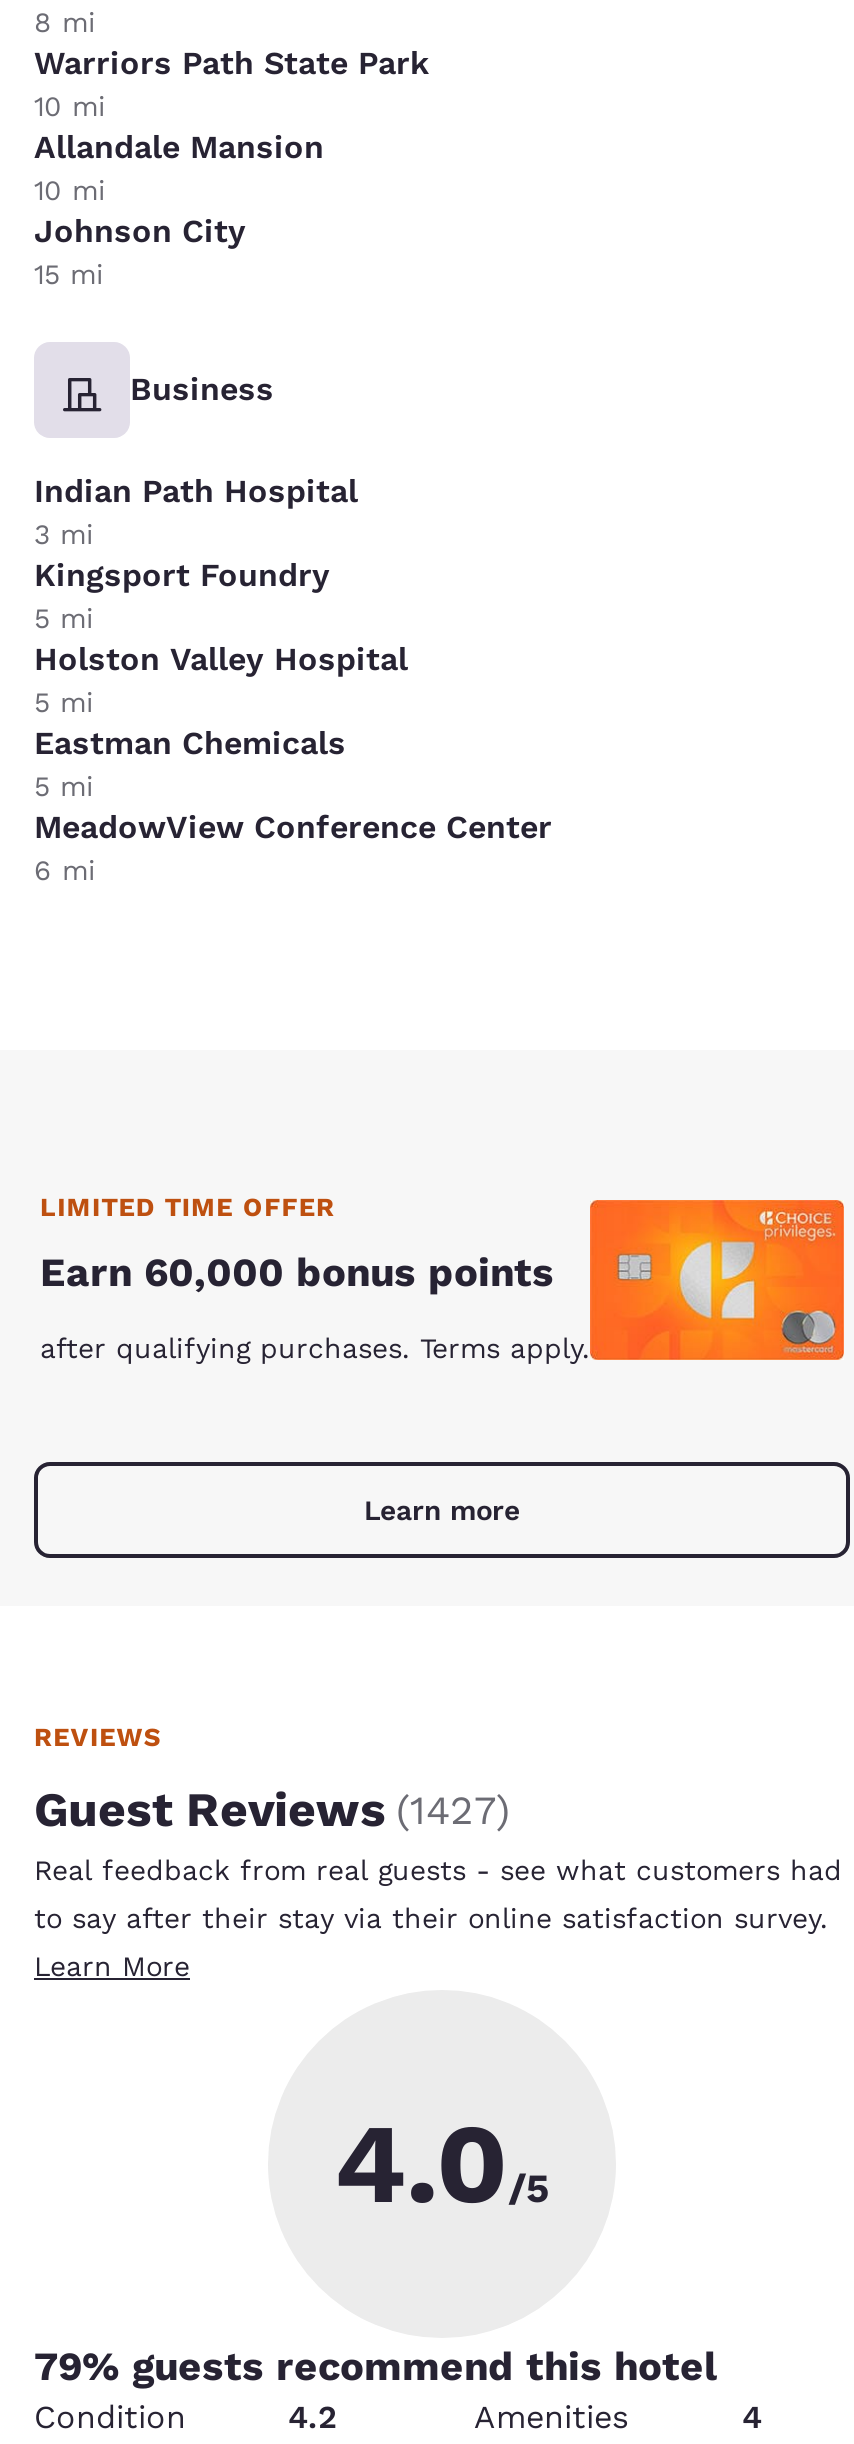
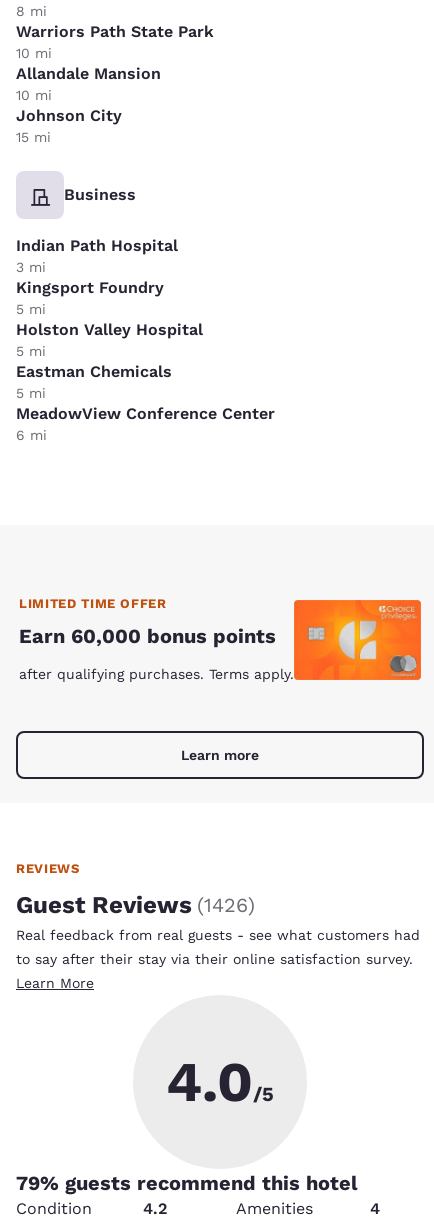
[34,1782,510,1838] Guest Reviews (1427) -> [16,891,255,919] Guest Reviews (1426)

